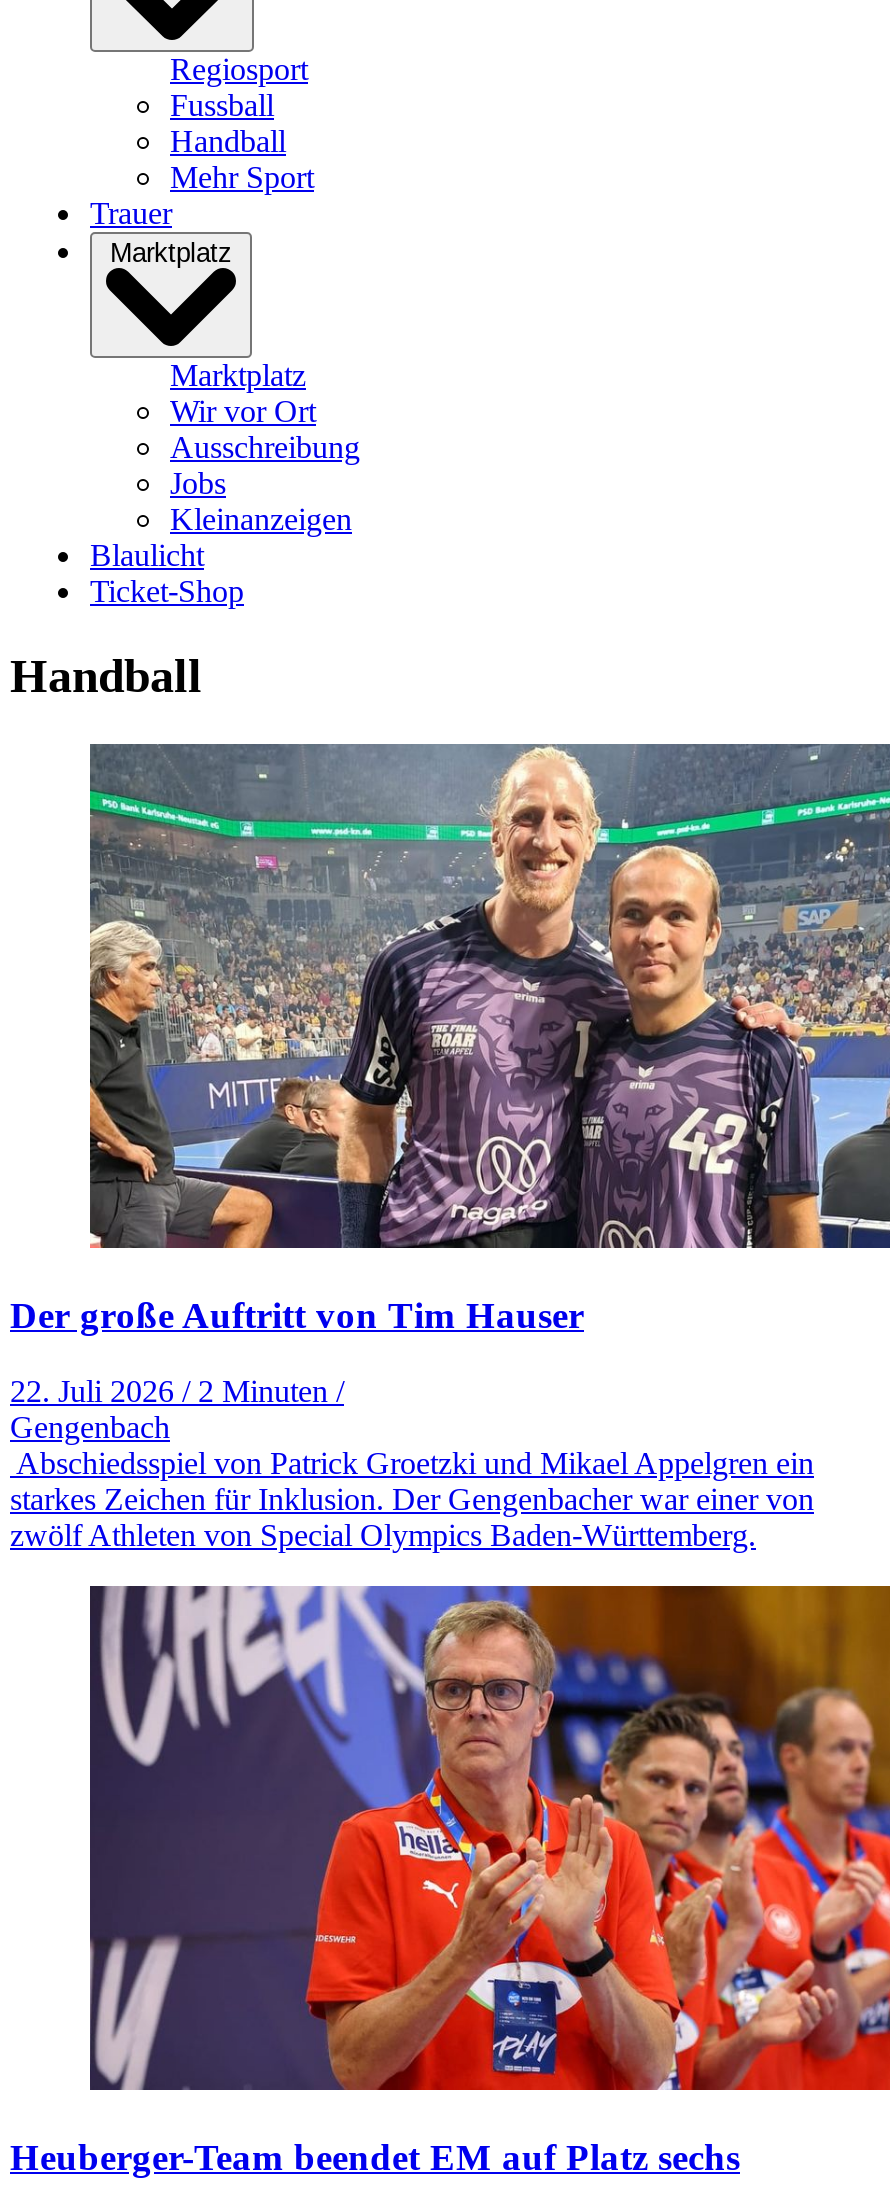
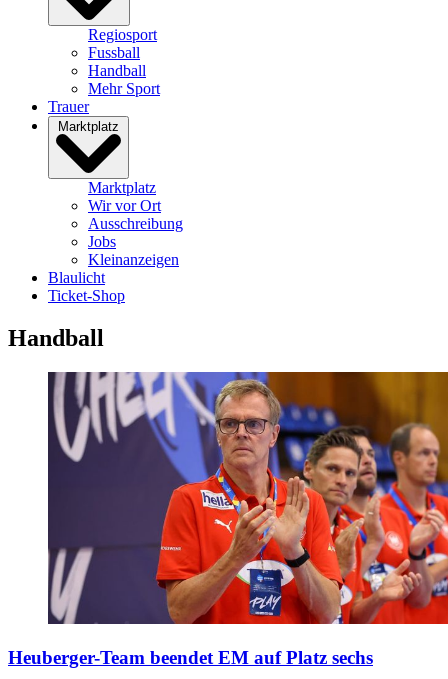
[10,742,884,1553] [image] | Der große Auftritt von Tim Hauser | 22. Juli 2026 / 2 Minuten / | Gengenbach | Abschiedsspiel von Patrick Groetzki und Mikael Appelgren ein | starkes Zeichen für Inklusion. Der Gengenbacher war einer von | zwölf Athleten von Special Olympics Baden-Württemberg. -> none

